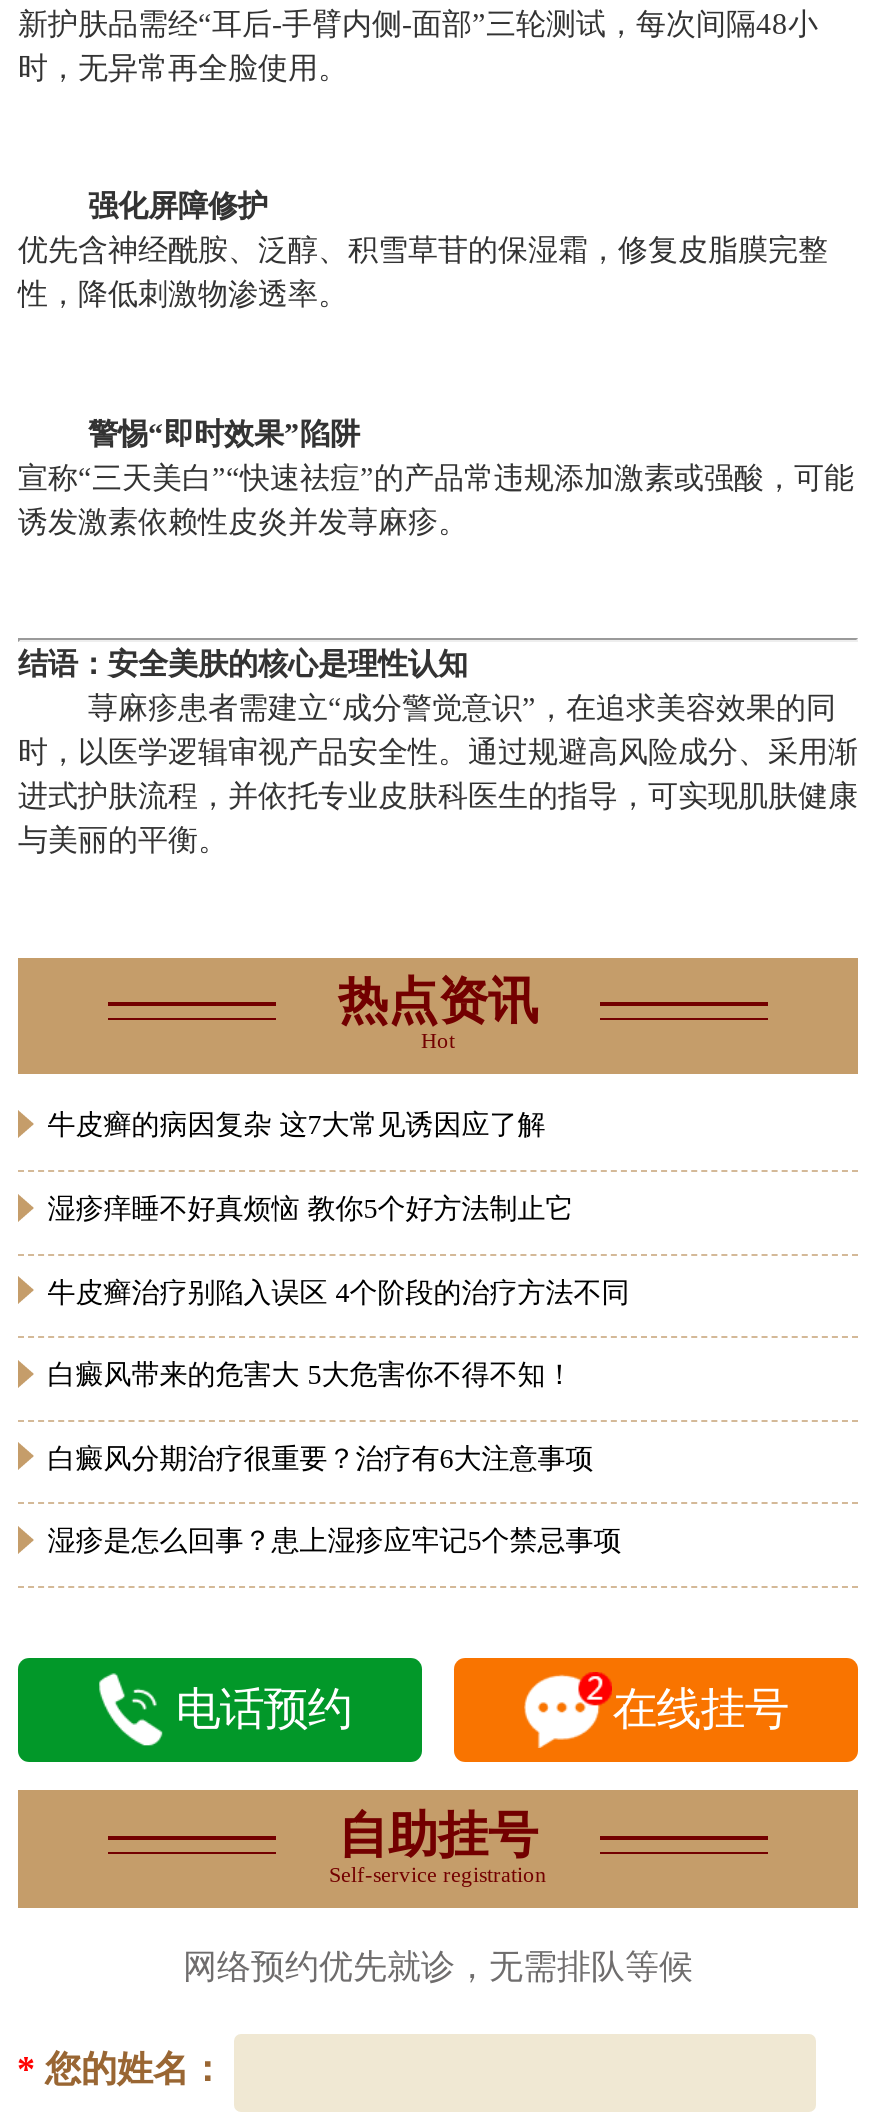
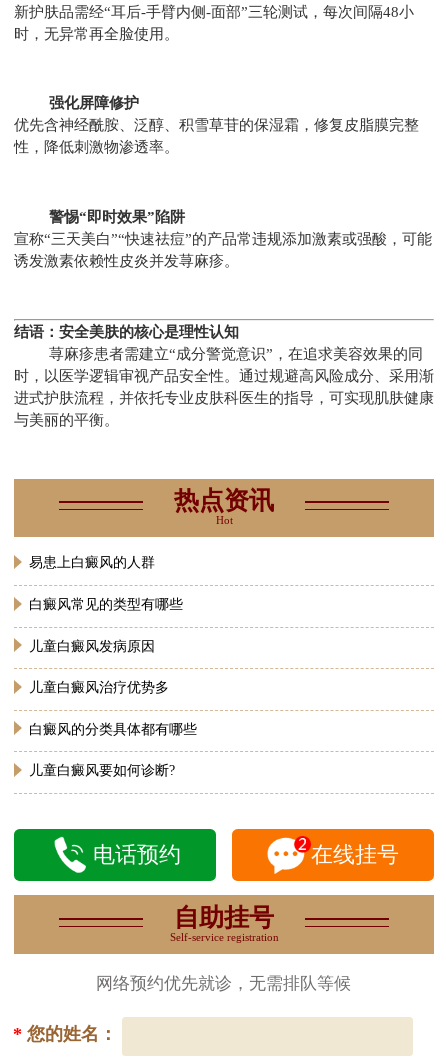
[47,1111,545,1141] 牛皮癣的病因复杂 这7大常见诱因应了解 -> [29,555,155,570] 易患上白癜风的人群
[47,1194,573,1224] 湿疹痒睡不好真烦恼 教你5个好方法制止它 -> [29,597,183,612] 白癜风常见的类型有哪些
[47,1277,629,1307] 牛皮癣治疗别陷入误区 4个阶段的治疗方法不同 -> [29,639,155,654] 儿童白癜风发病原因
[47,1360,573,1390] 白癜风带来的危害大 5大危害你不得不知！ -> [29,680,169,695] 儿童白癜风治疗优势多
[47,1444,593,1474] 白癜风分期治疗很重要？治疗有6大注意事项 -> [29,722,197,737] 白癜风的分类具体都有哪些
[47,1527,621,1557] 湿疹是怎么回事？患上湿疹应牢记5个禁忌事项 -> [29,763,175,778] 儿童白癜风要如何诊断?

